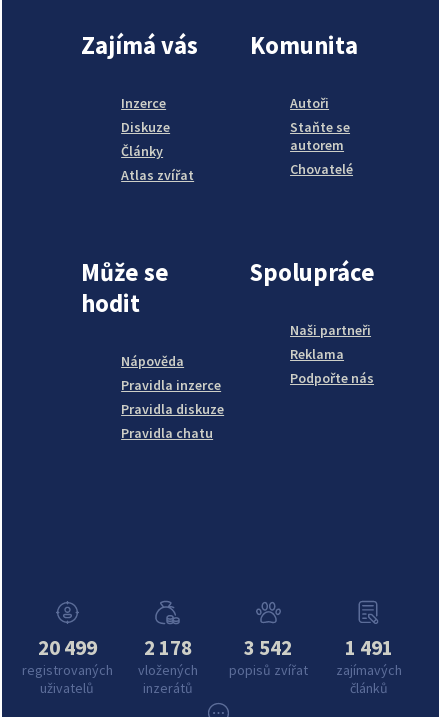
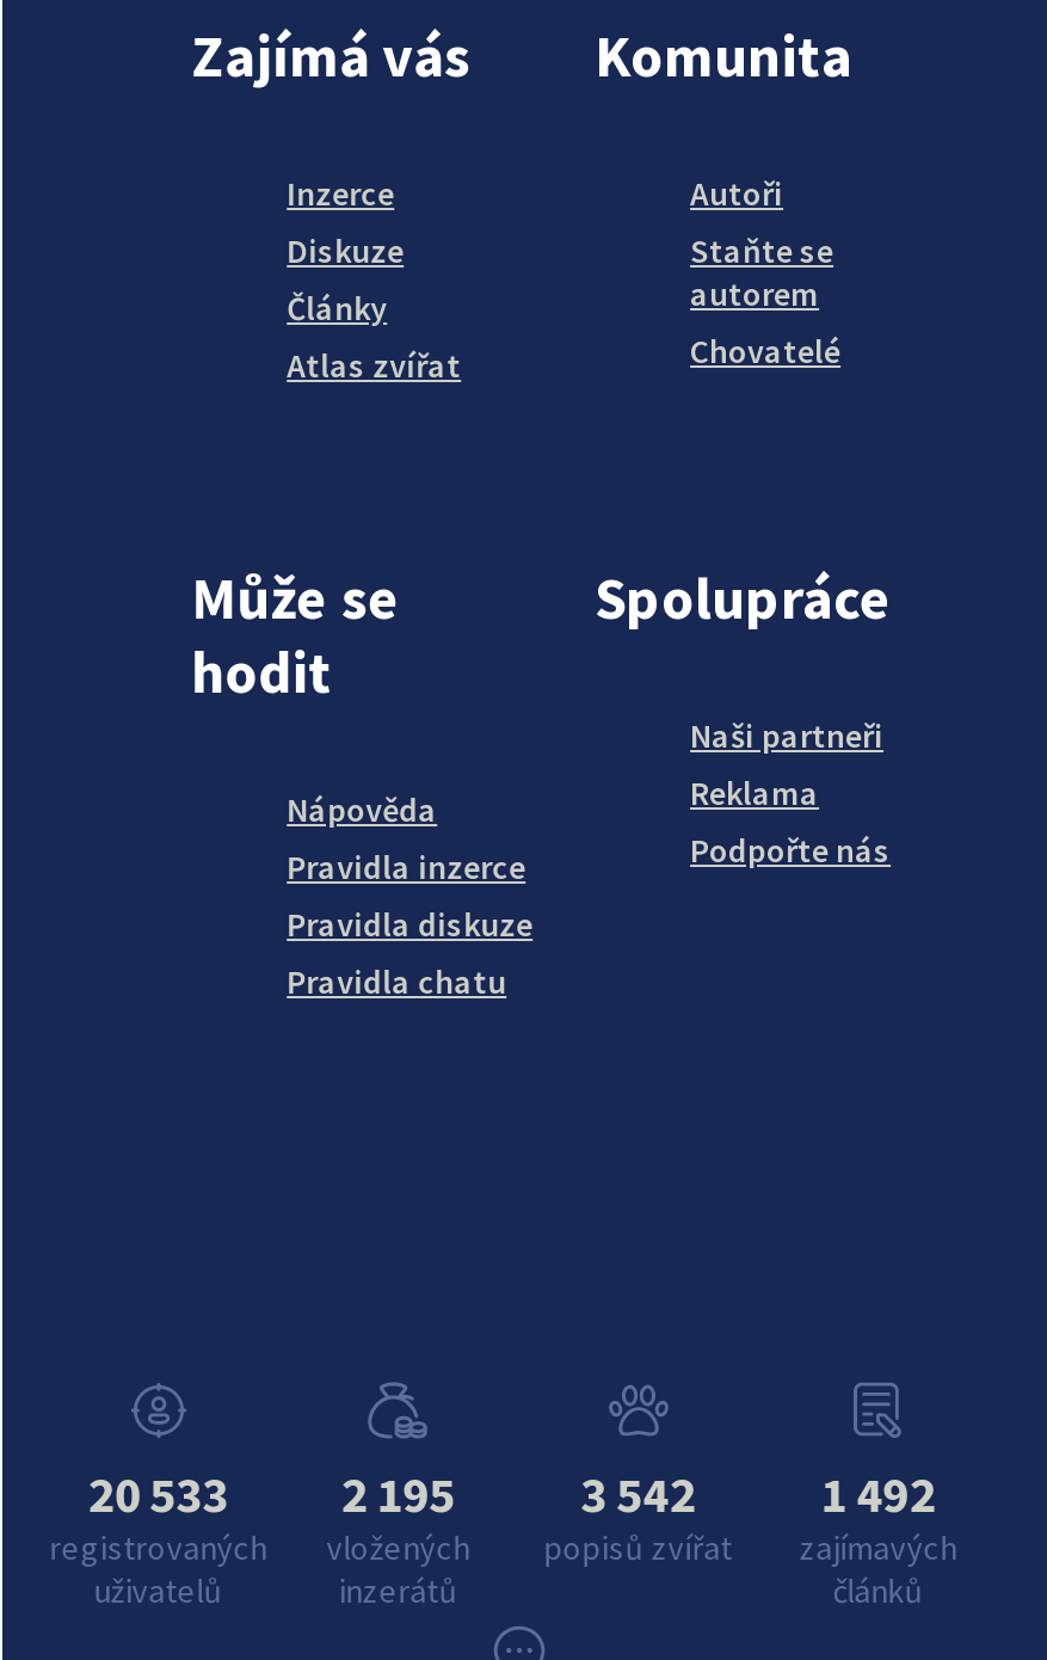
[38,634,97,661] 20 499 -> [88,1462,229,1526] 20 533
[144,634,192,661] 2 178 -> [341,1462,456,1526] 2 195
[345,634,393,661] 1 491 -> [821,1462,935,1526] 1 492

